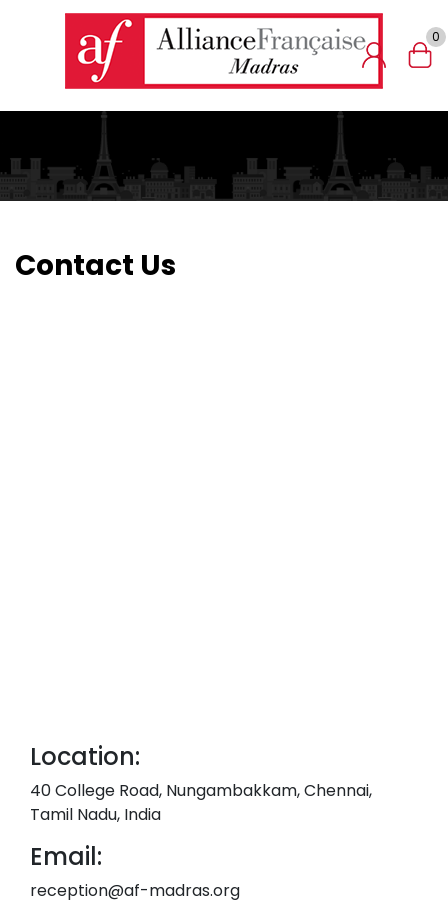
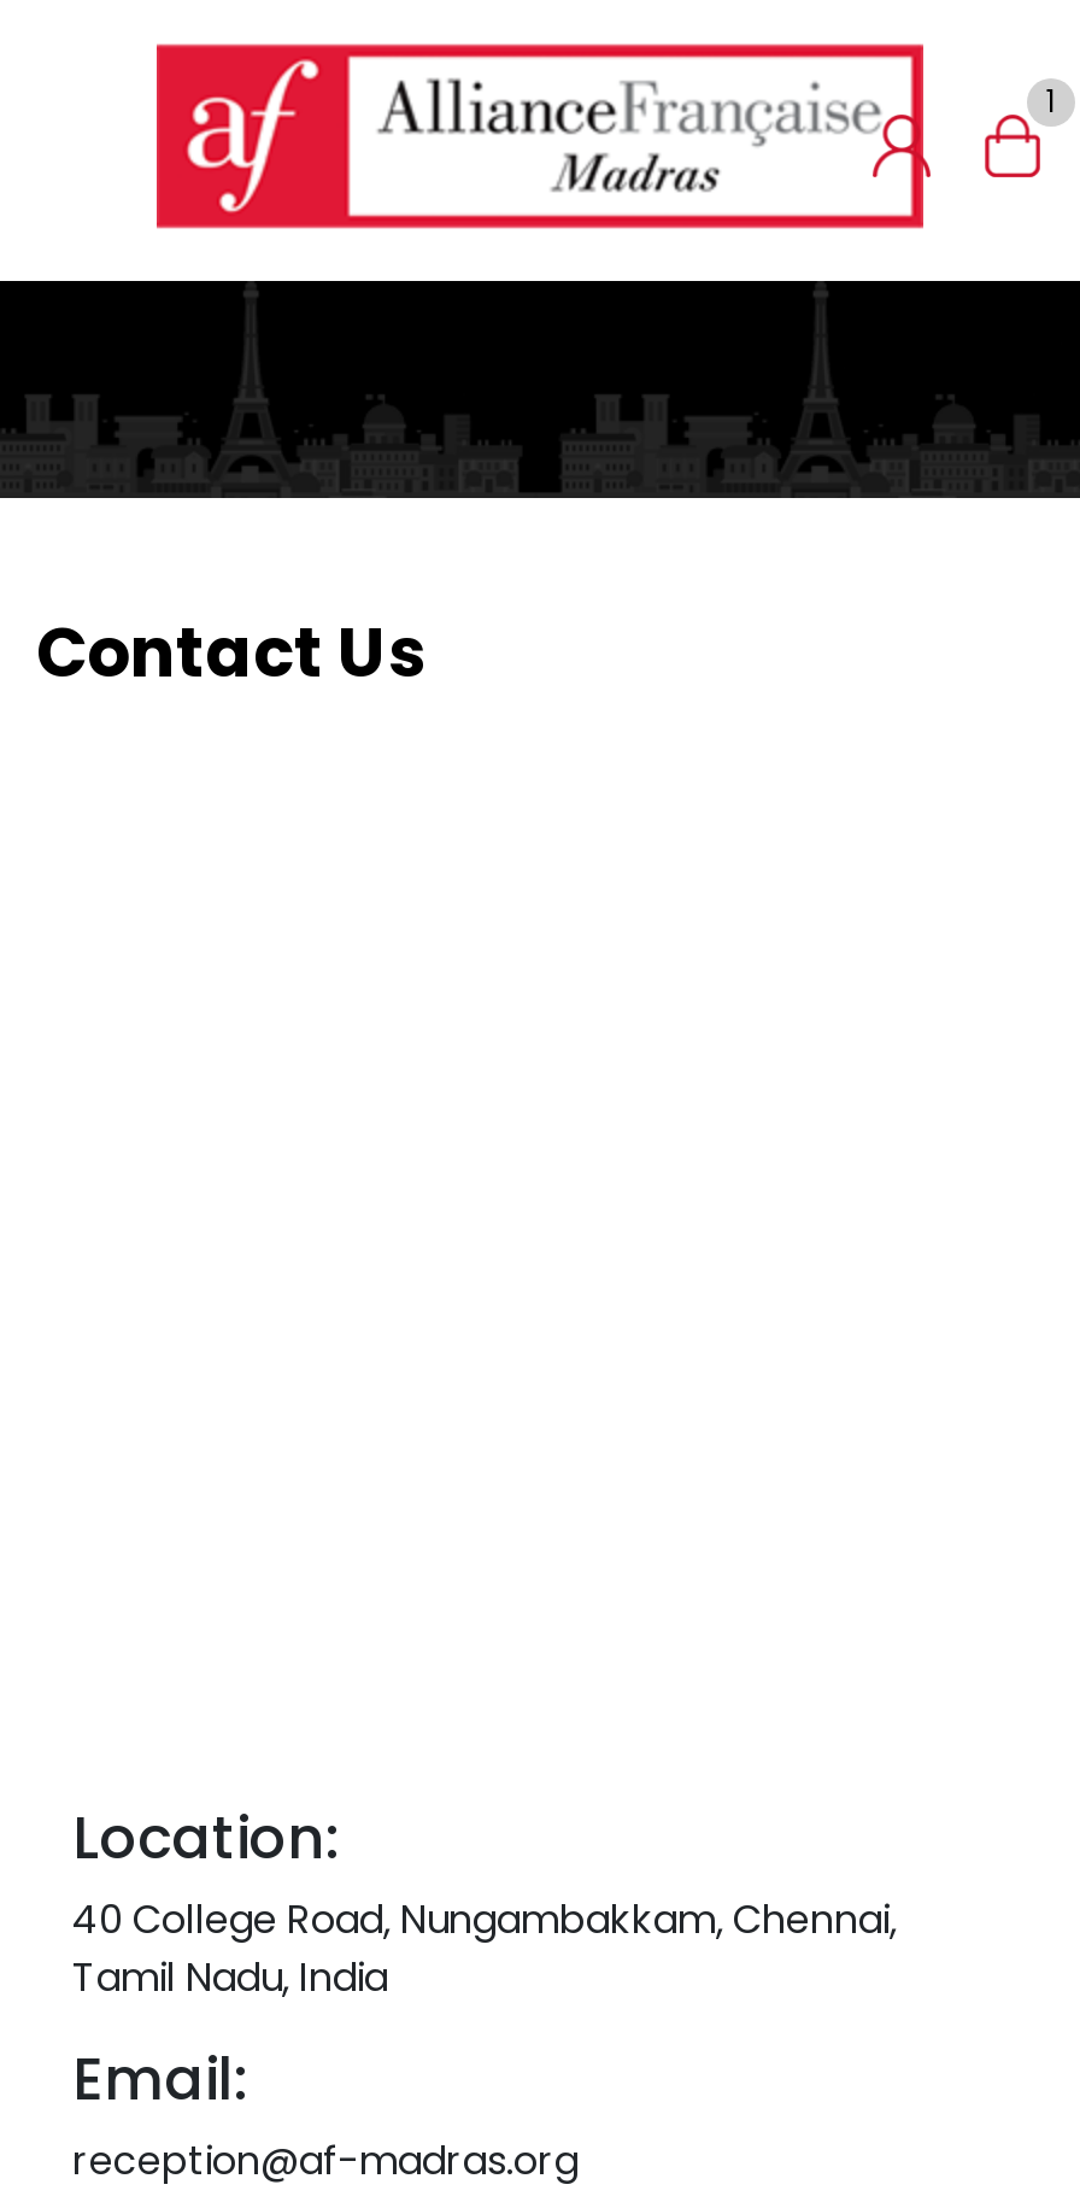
[432,28,440,45] 0 -> [1046,81,1056,122] 1

